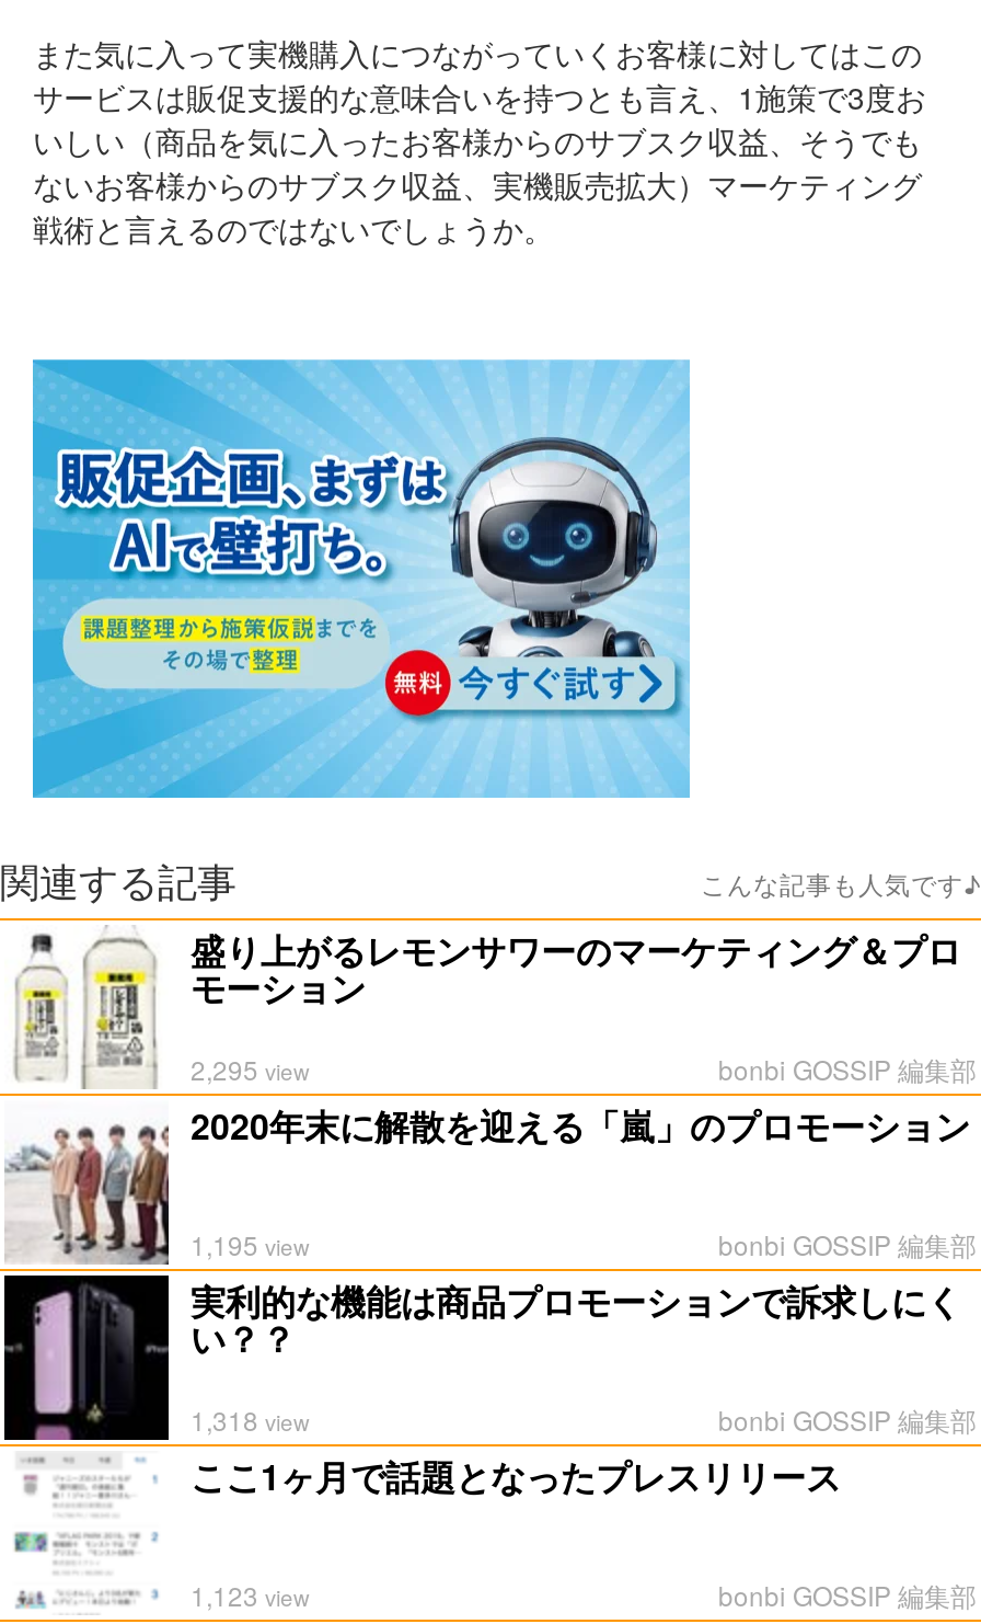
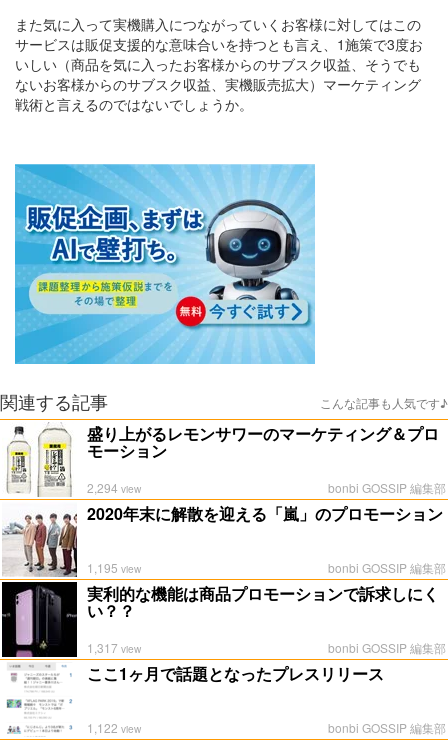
[191,1051,309,1088] 2,295 view -> [87,479,141,496] 2,294 view
[191,1401,309,1439] 1,318 view -> [87,639,141,656] 1,317 view
[191,1577,309,1614] 1,123 view -> [87,719,141,736] 1,122 view

